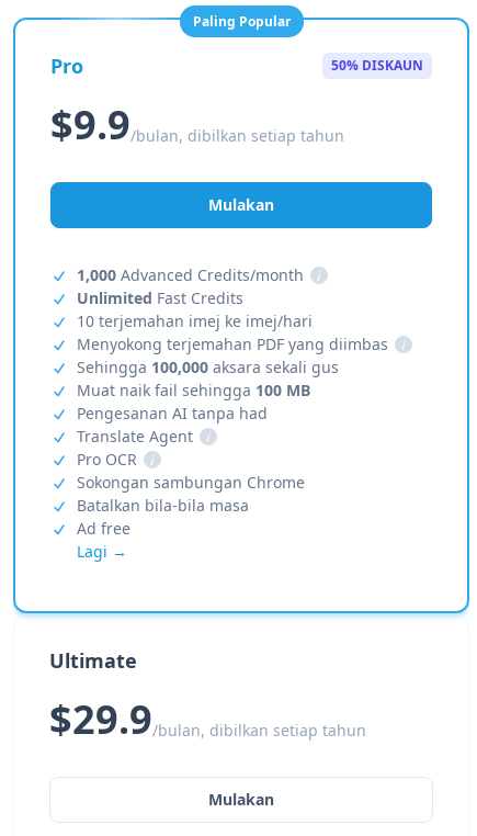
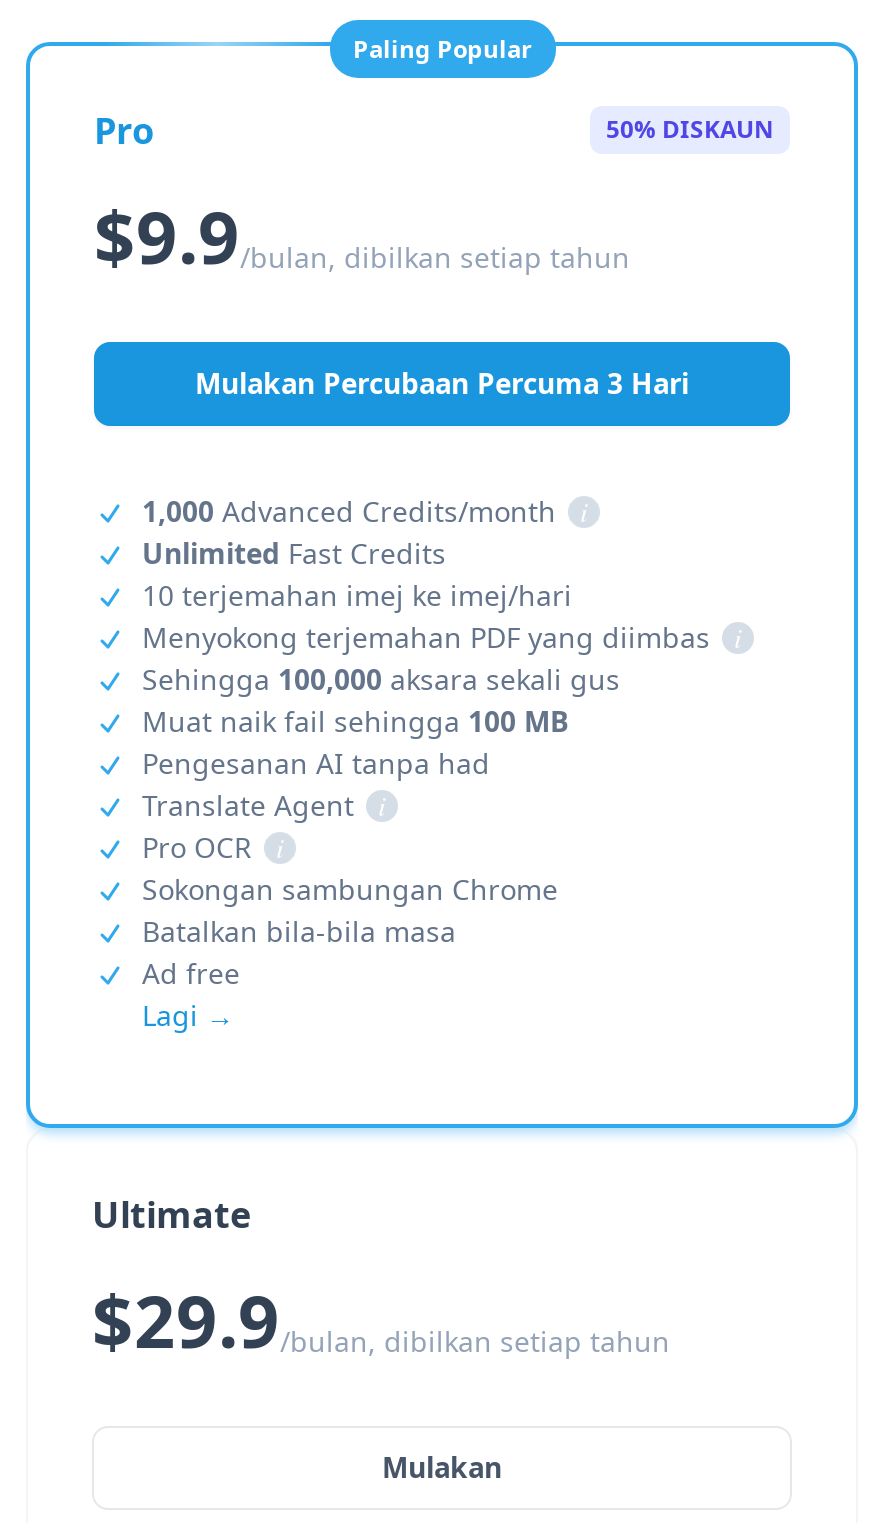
[208,194,274,215] Mulakan -> [195,364,689,402] Mulakan Percubaan Percuma 3 Hari

